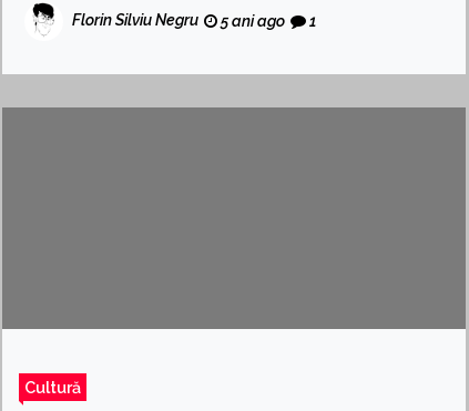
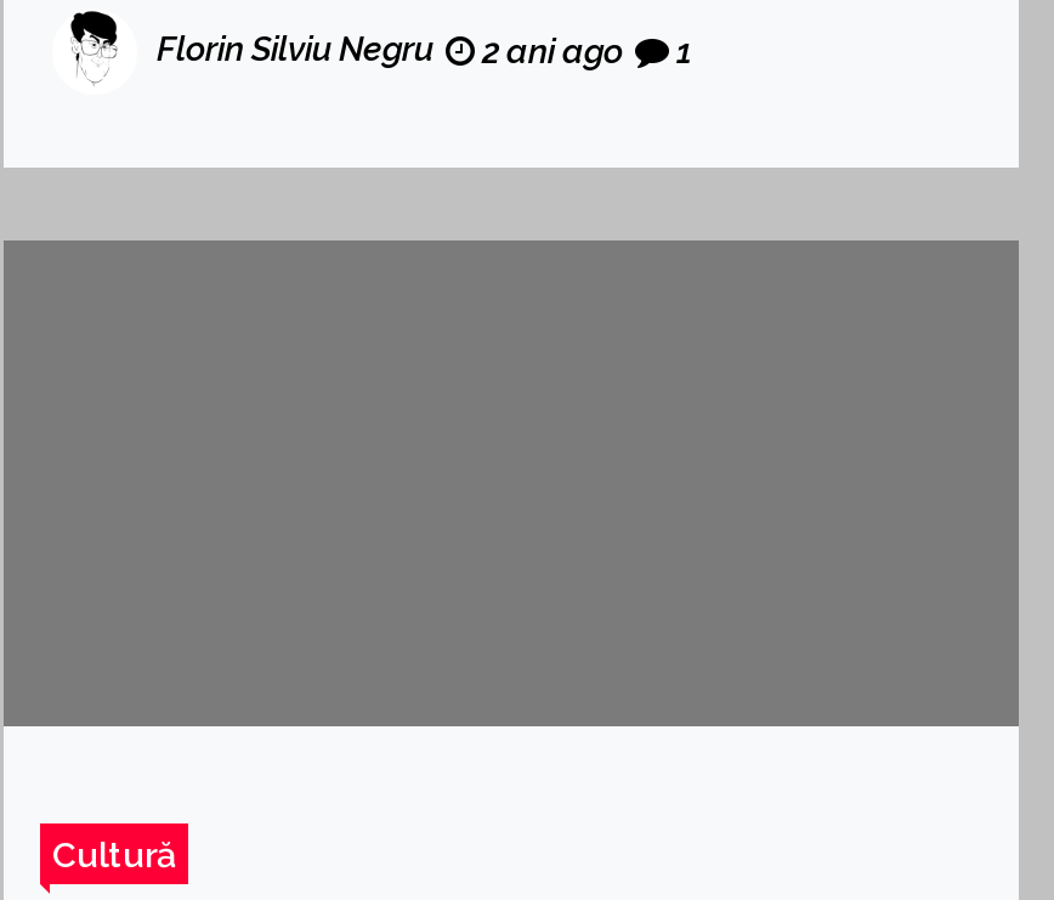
[72,11,316,30] Florin Silviu Negru 5 ani ago 1 -> [157,29,691,70] Florin Silviu Negru 2 ani ago 1

